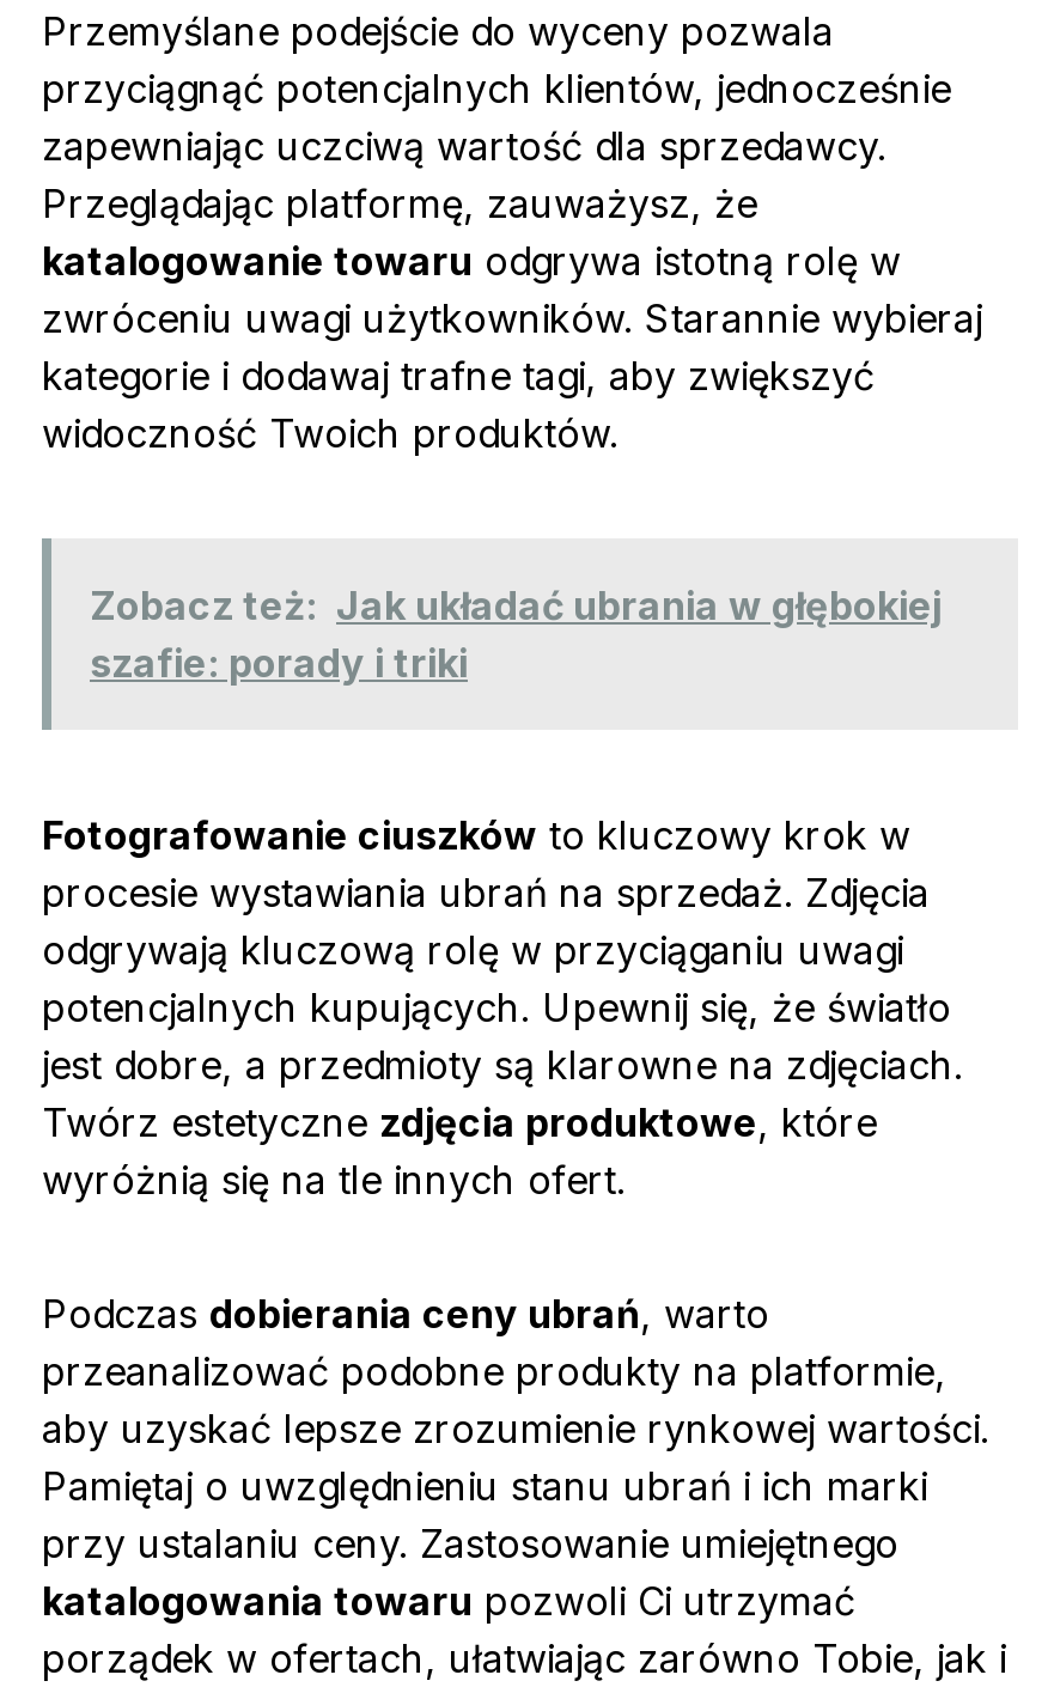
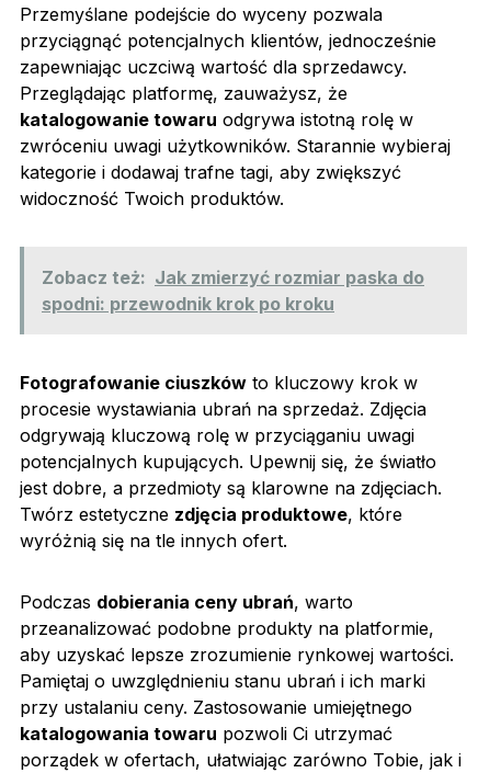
[90,581,942,686] Zobacz też: Jak układać ubrania w głębokiej | szafie: porady i triki -> [42,266,424,314] Zobacz też: Jak zmierzyć rozmiar paska do | spodni: przewodnik krok po kroku

